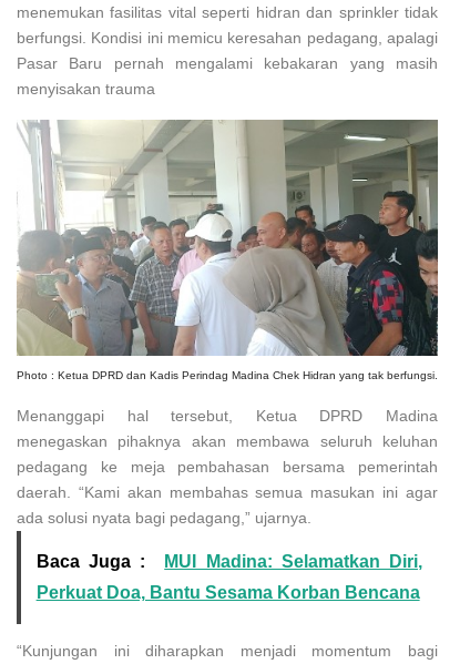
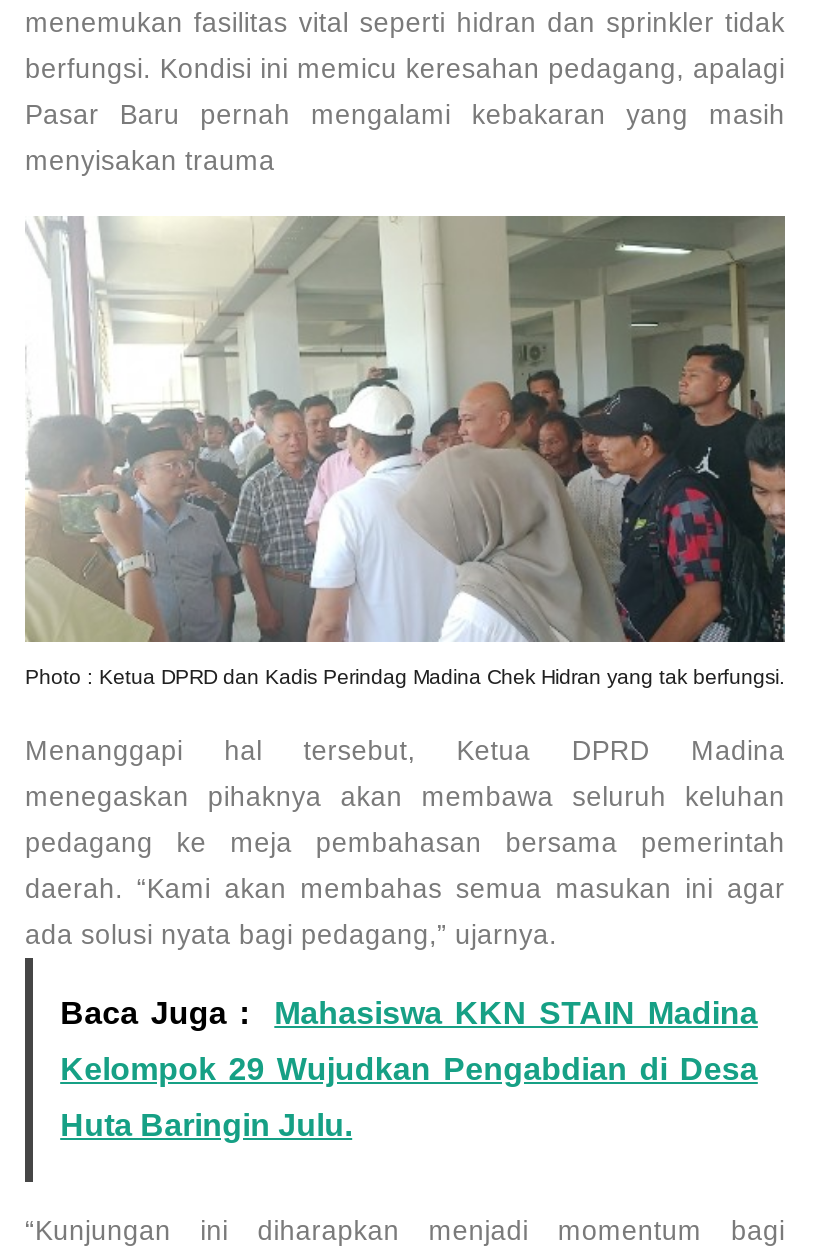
[36,552,423,602] MUI Madina: Selamatkan Diri, | Perkuat Doa, Bantu Sesama Korban Bencana -> [60,996,758,1142] Mahasiswa KKN STAIN Madina | Kelompok 29 Wujudkan Pengabdian di Desa | Huta Baringin Julu.

